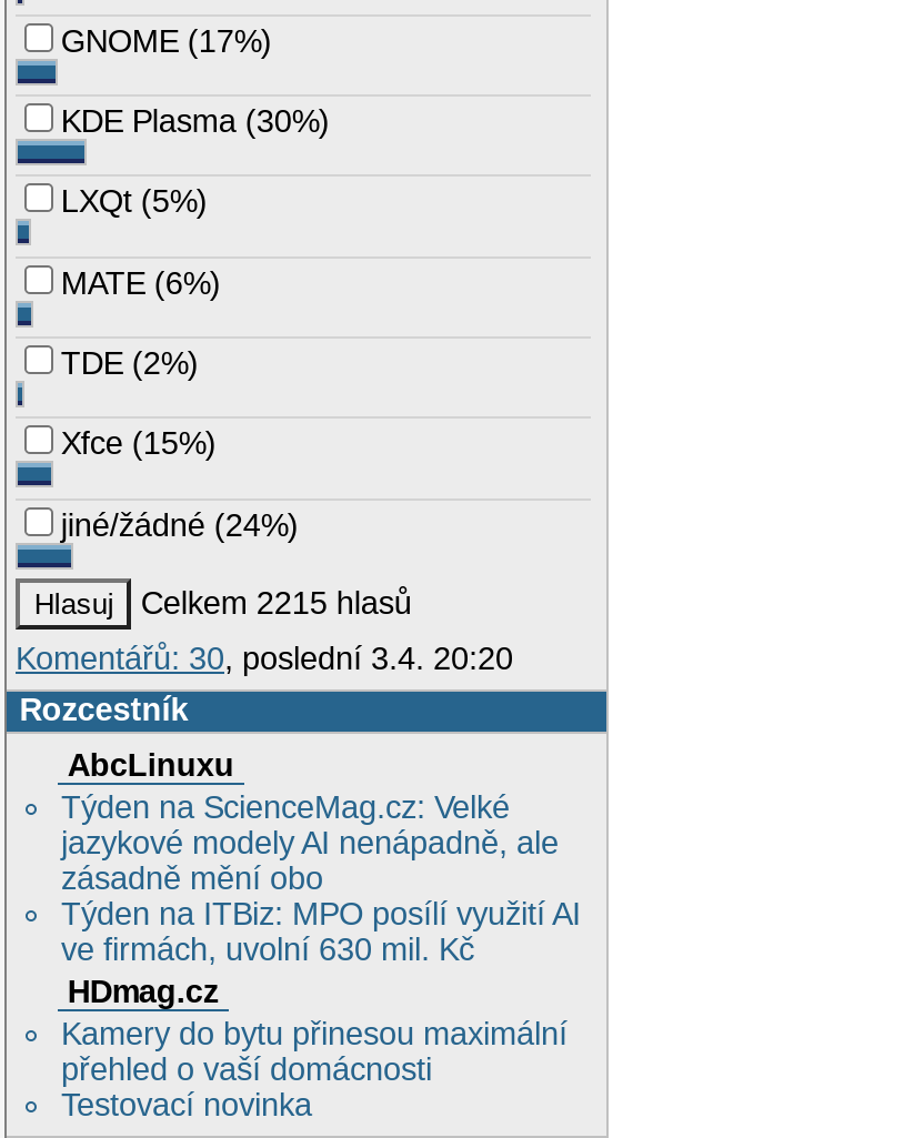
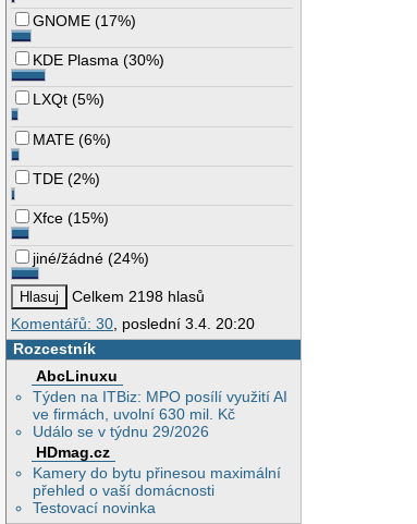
[132,586,412,621] Celkem 2215 hlasů -> [68,288,205,305] Celkem 2198 hlasů
[61,789,559,896] Týden na ScienceMag.cz: Velké | jazykové modely AI nenápadně, ale | zásadně mění obo -> none
moved [61,896,581,967] -> [33,388,288,422]: Týden na ITBiz: MPO posílí využití AI | ve firmách, uvolní 630 mil. Kč
none -> [33,422,210,440] Událo se v týdnu 29/2026

